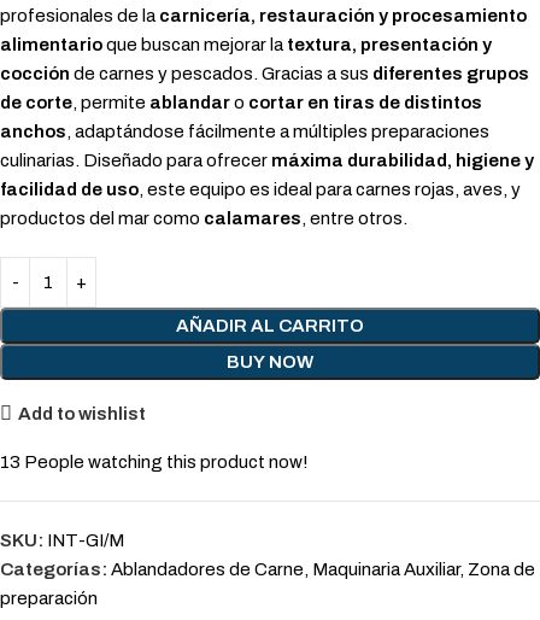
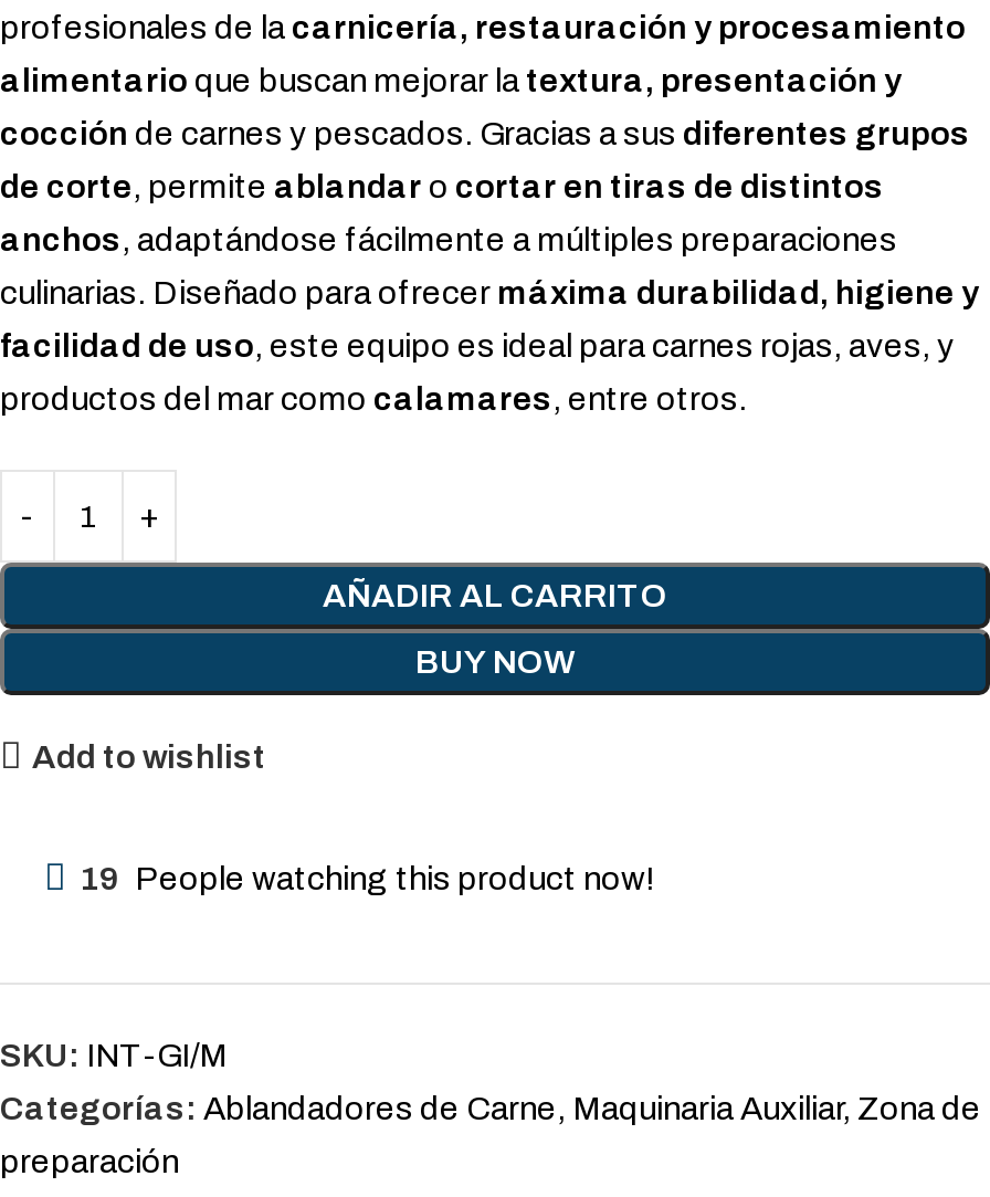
[0,452,309,472] 13 People watching this product now! -> [80,861,656,897] 19 People watching this product now!

